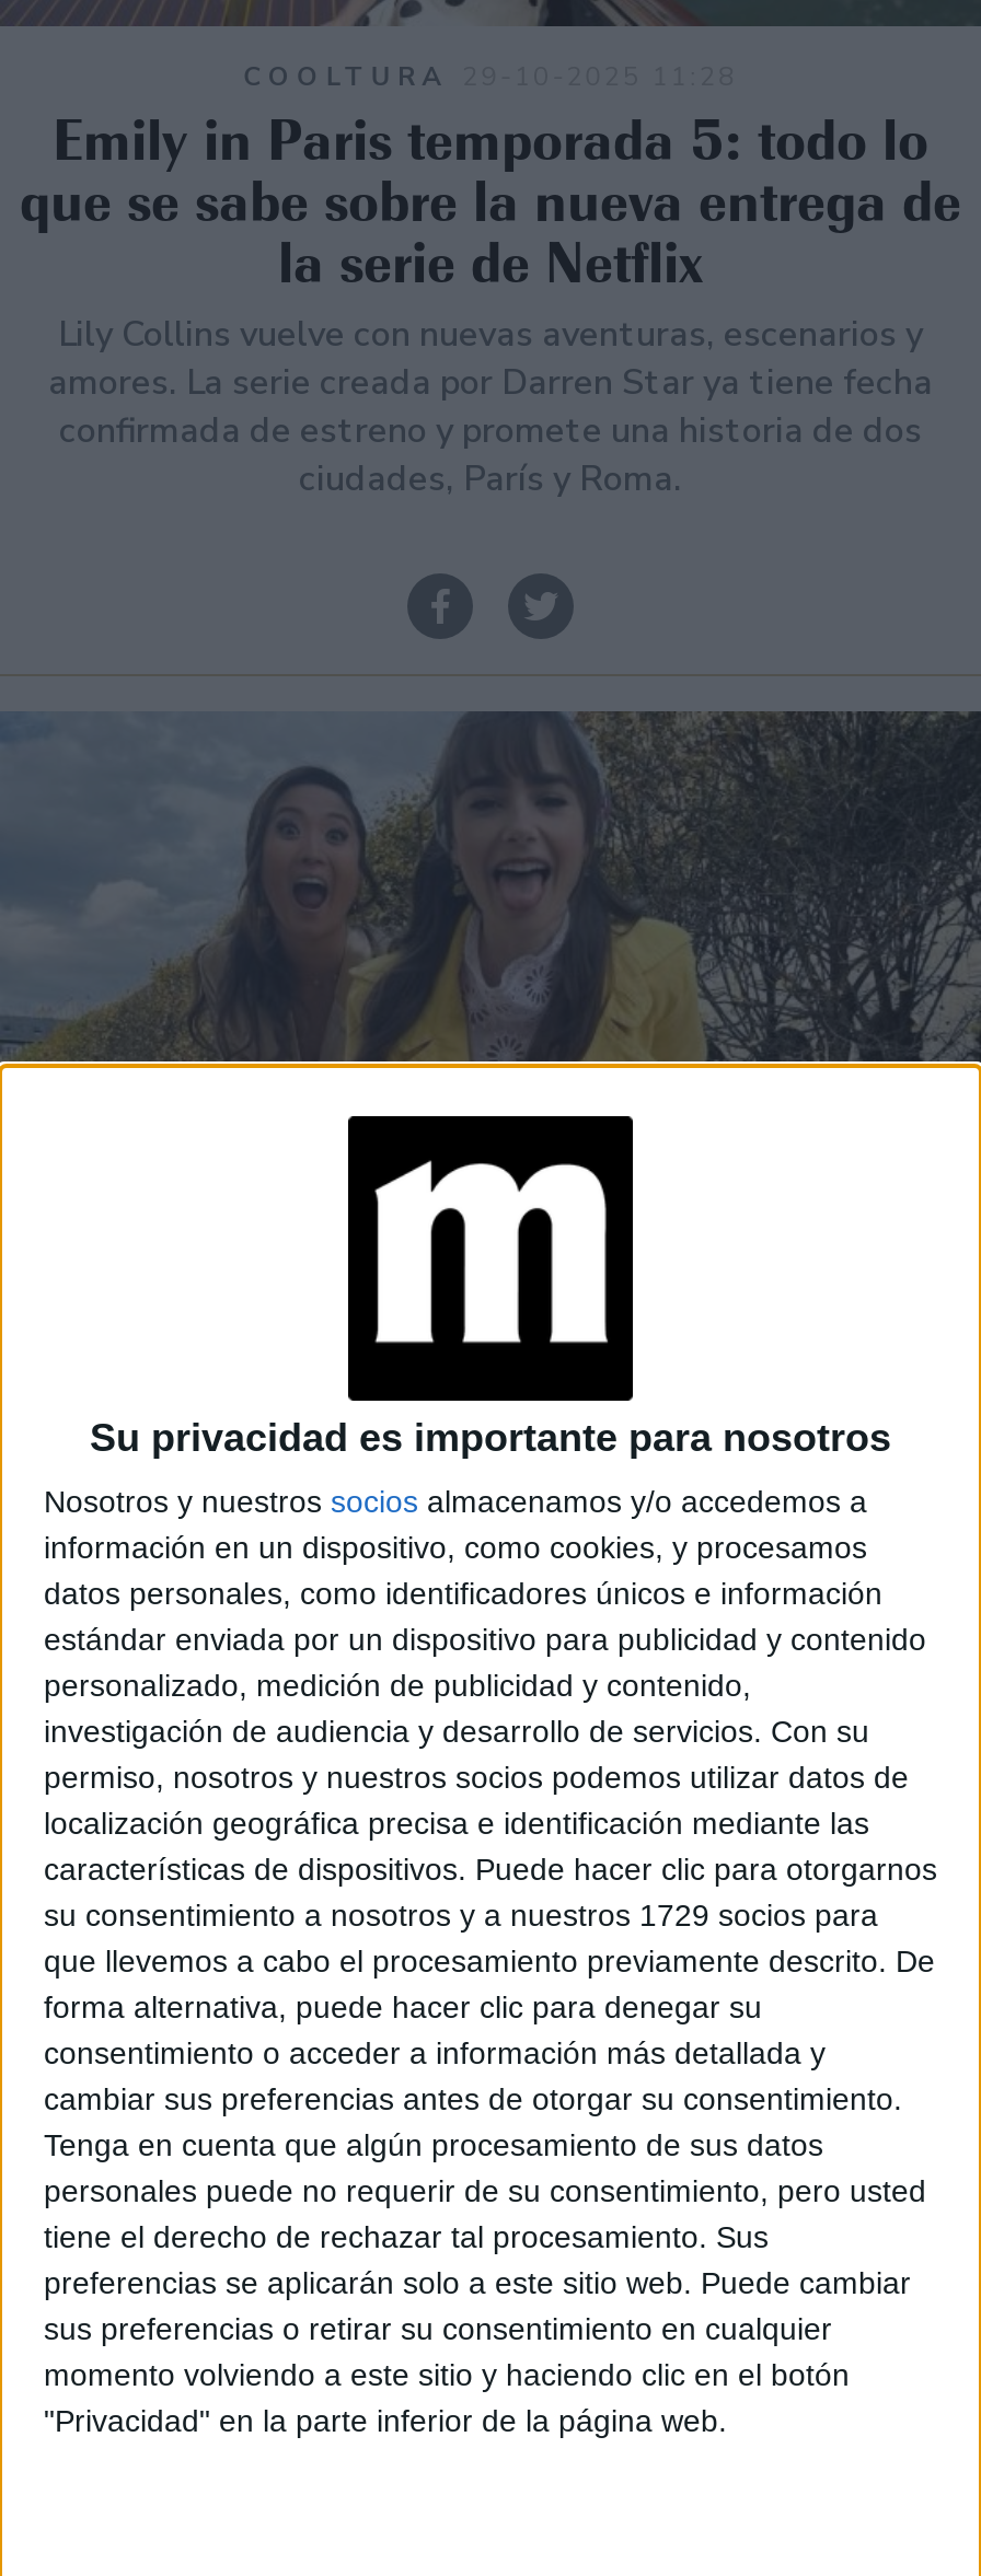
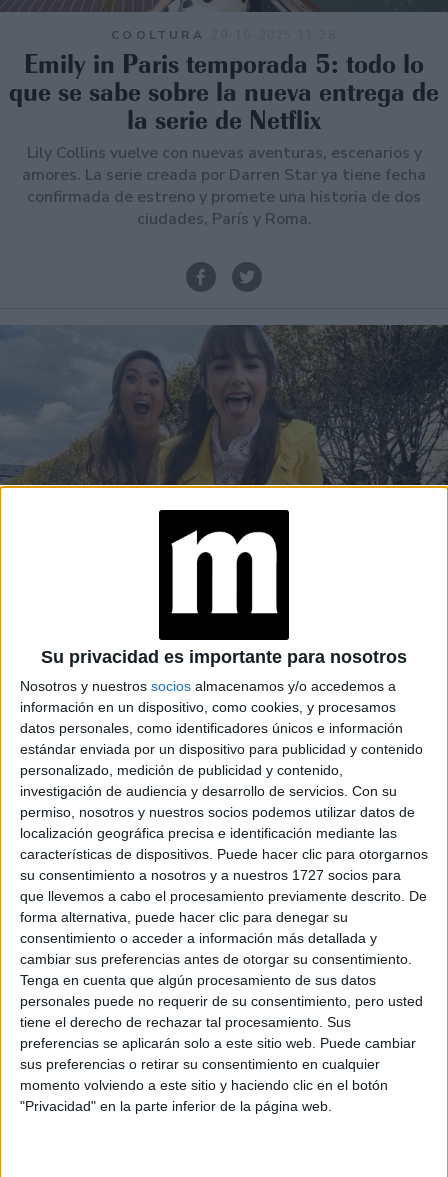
[44,1898,878,1933] su consentimiento a nosotros y a nuestros 1729 socios para -> [20,867,401,883] su consentimiento a nosotros y a nuestros 1727 socios para

